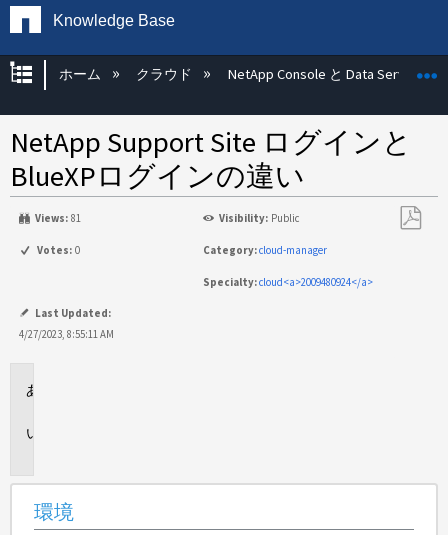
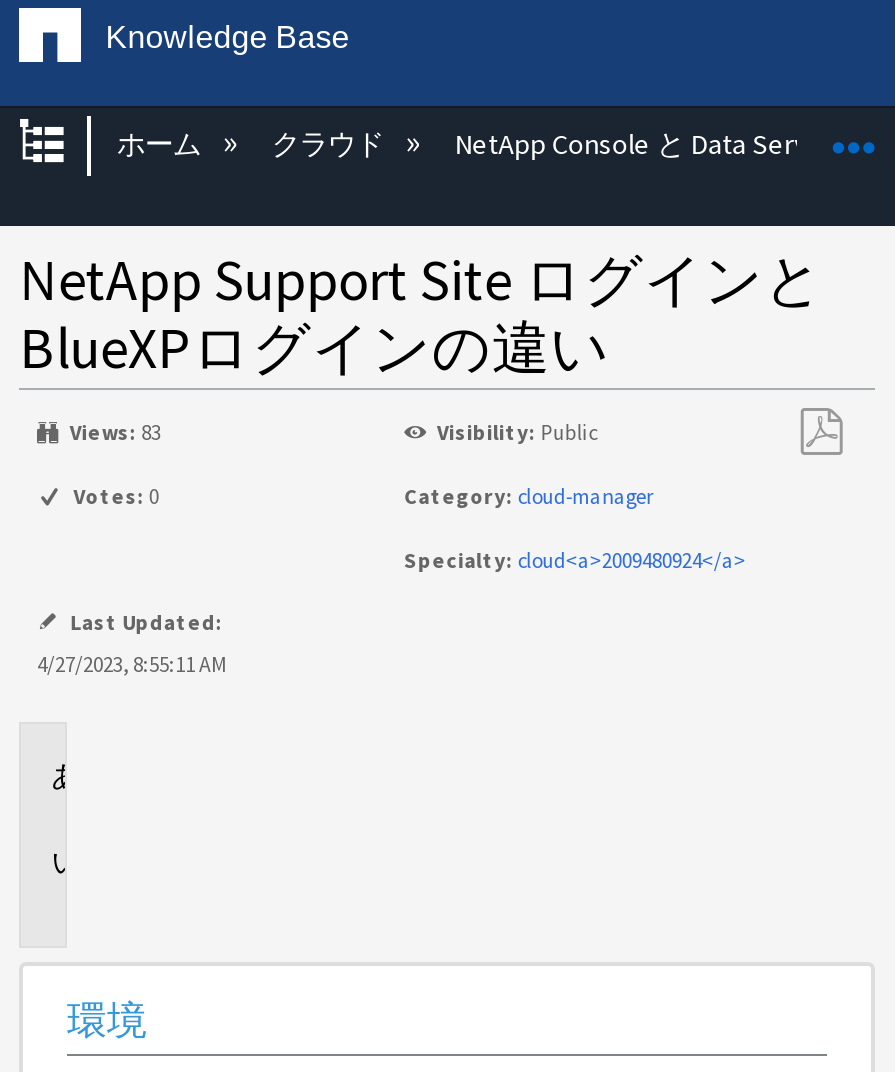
[35,211,81,225] Views: 81 -> [70,418,161,446] Views: 83

